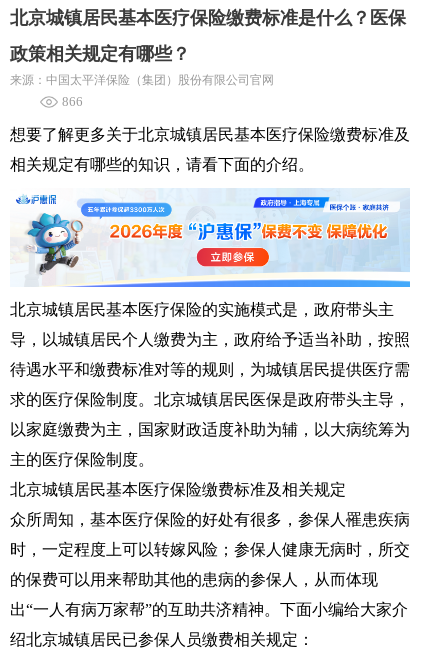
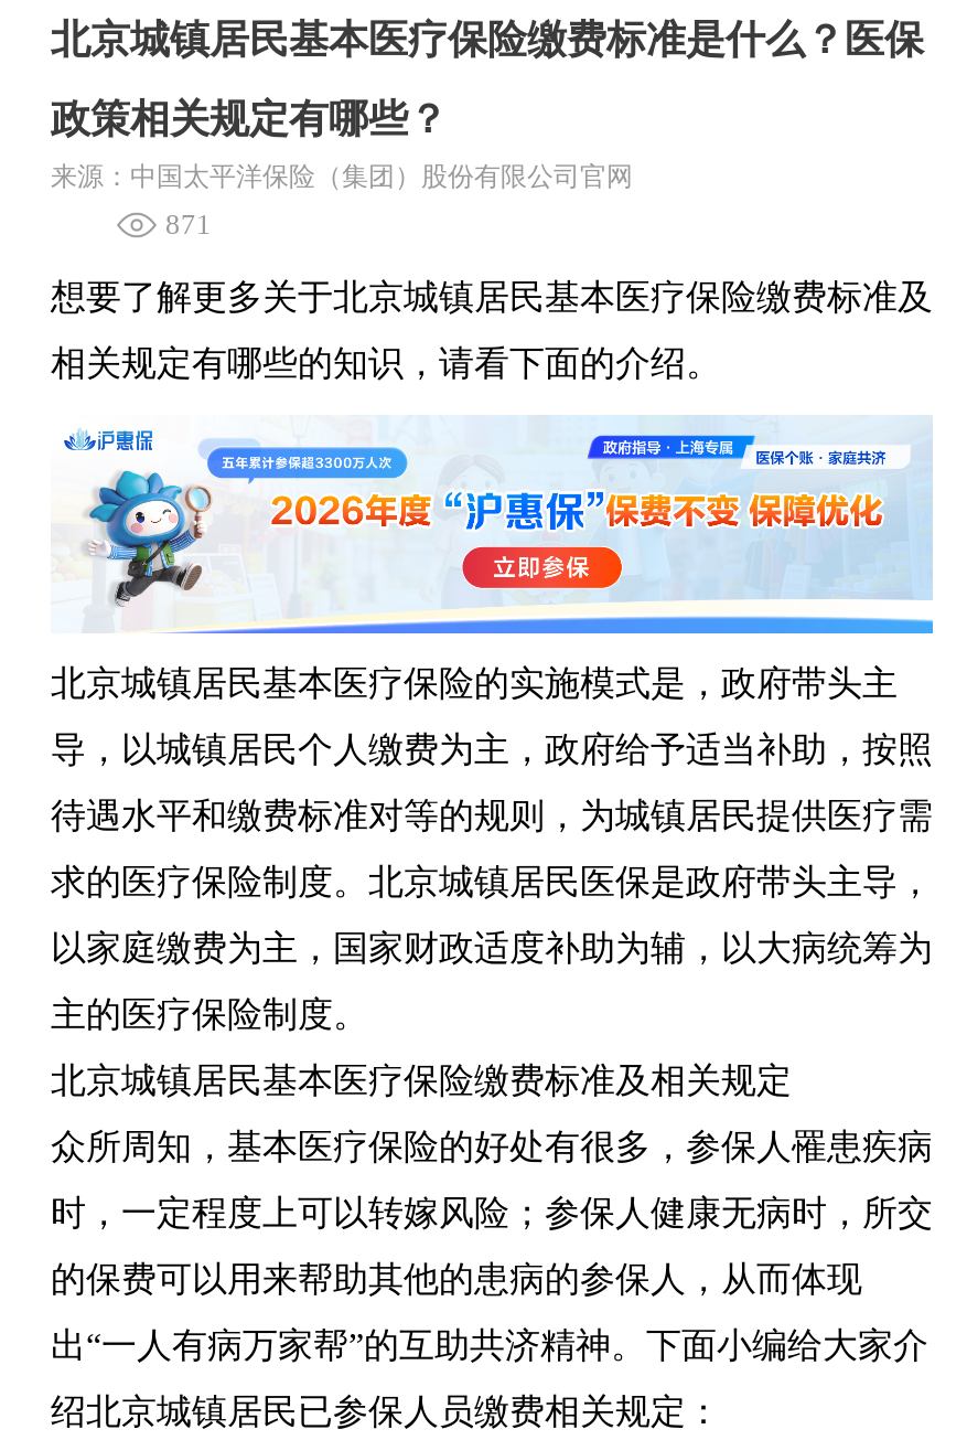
[62,94,83,109] 866 -> [165,207,212,241] 871

